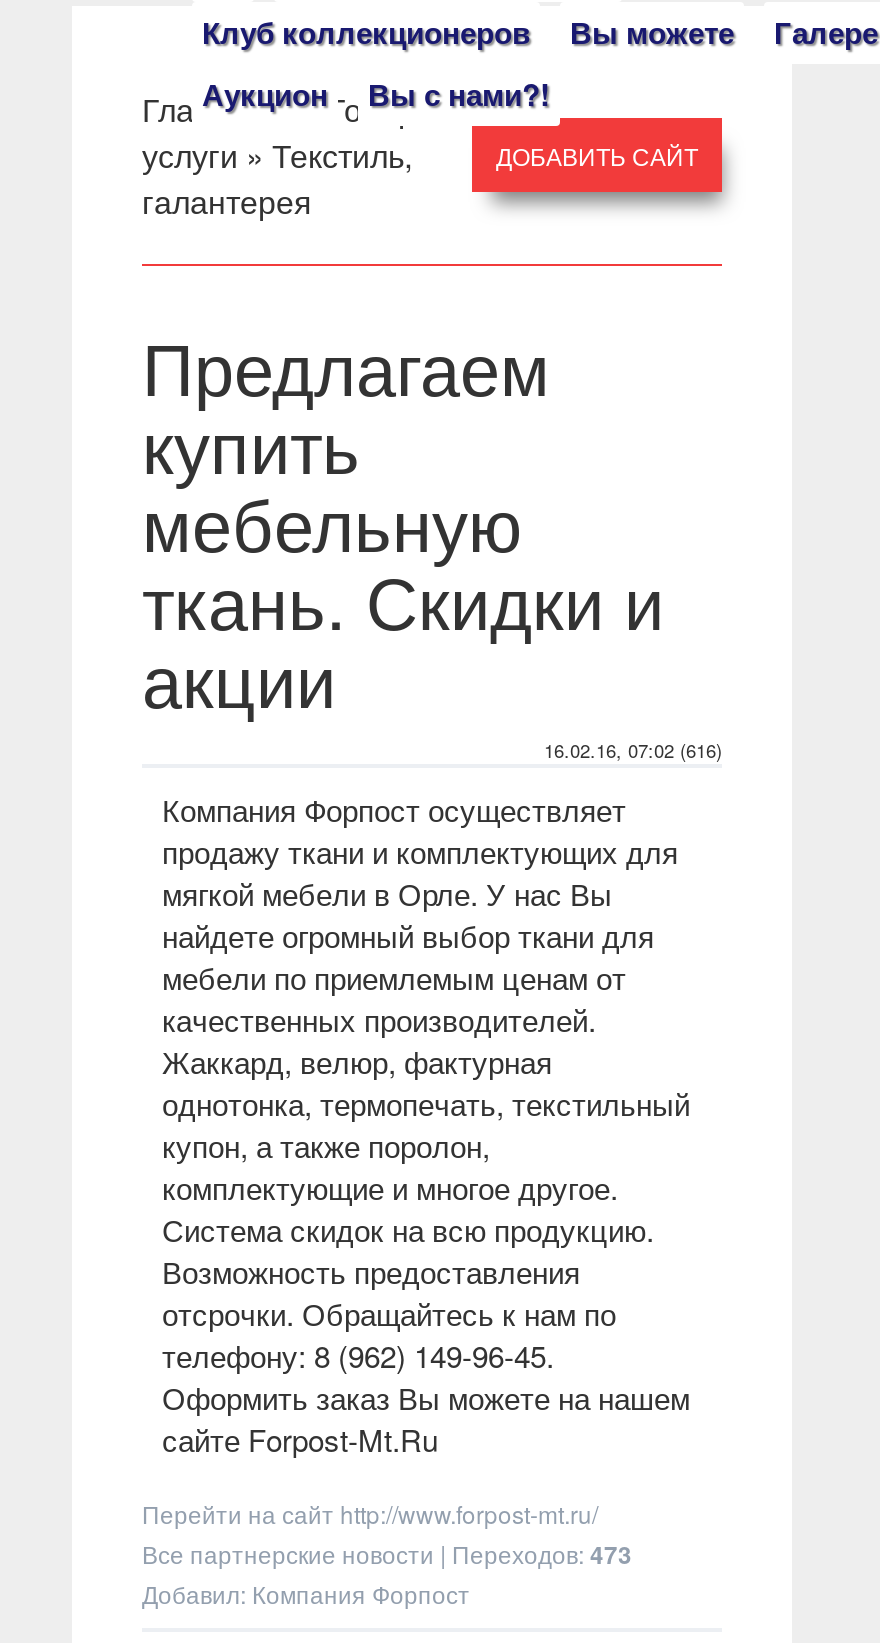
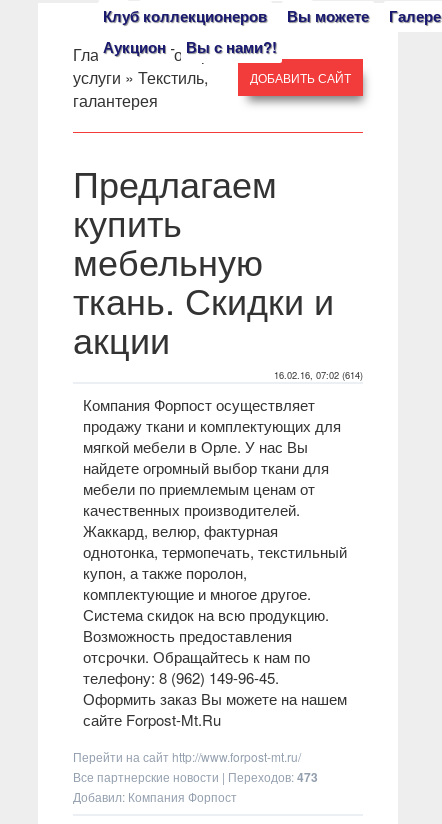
[544,736,722,764] 16.02.16, 07:02 (616) -> [274,368,363,382] 16.02.16, 07:02 (614)

